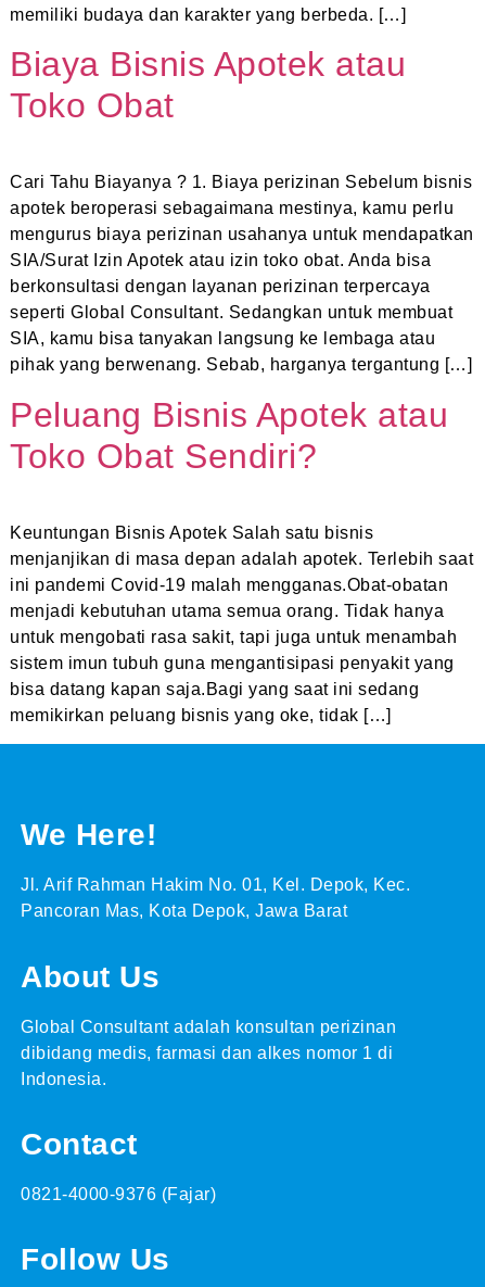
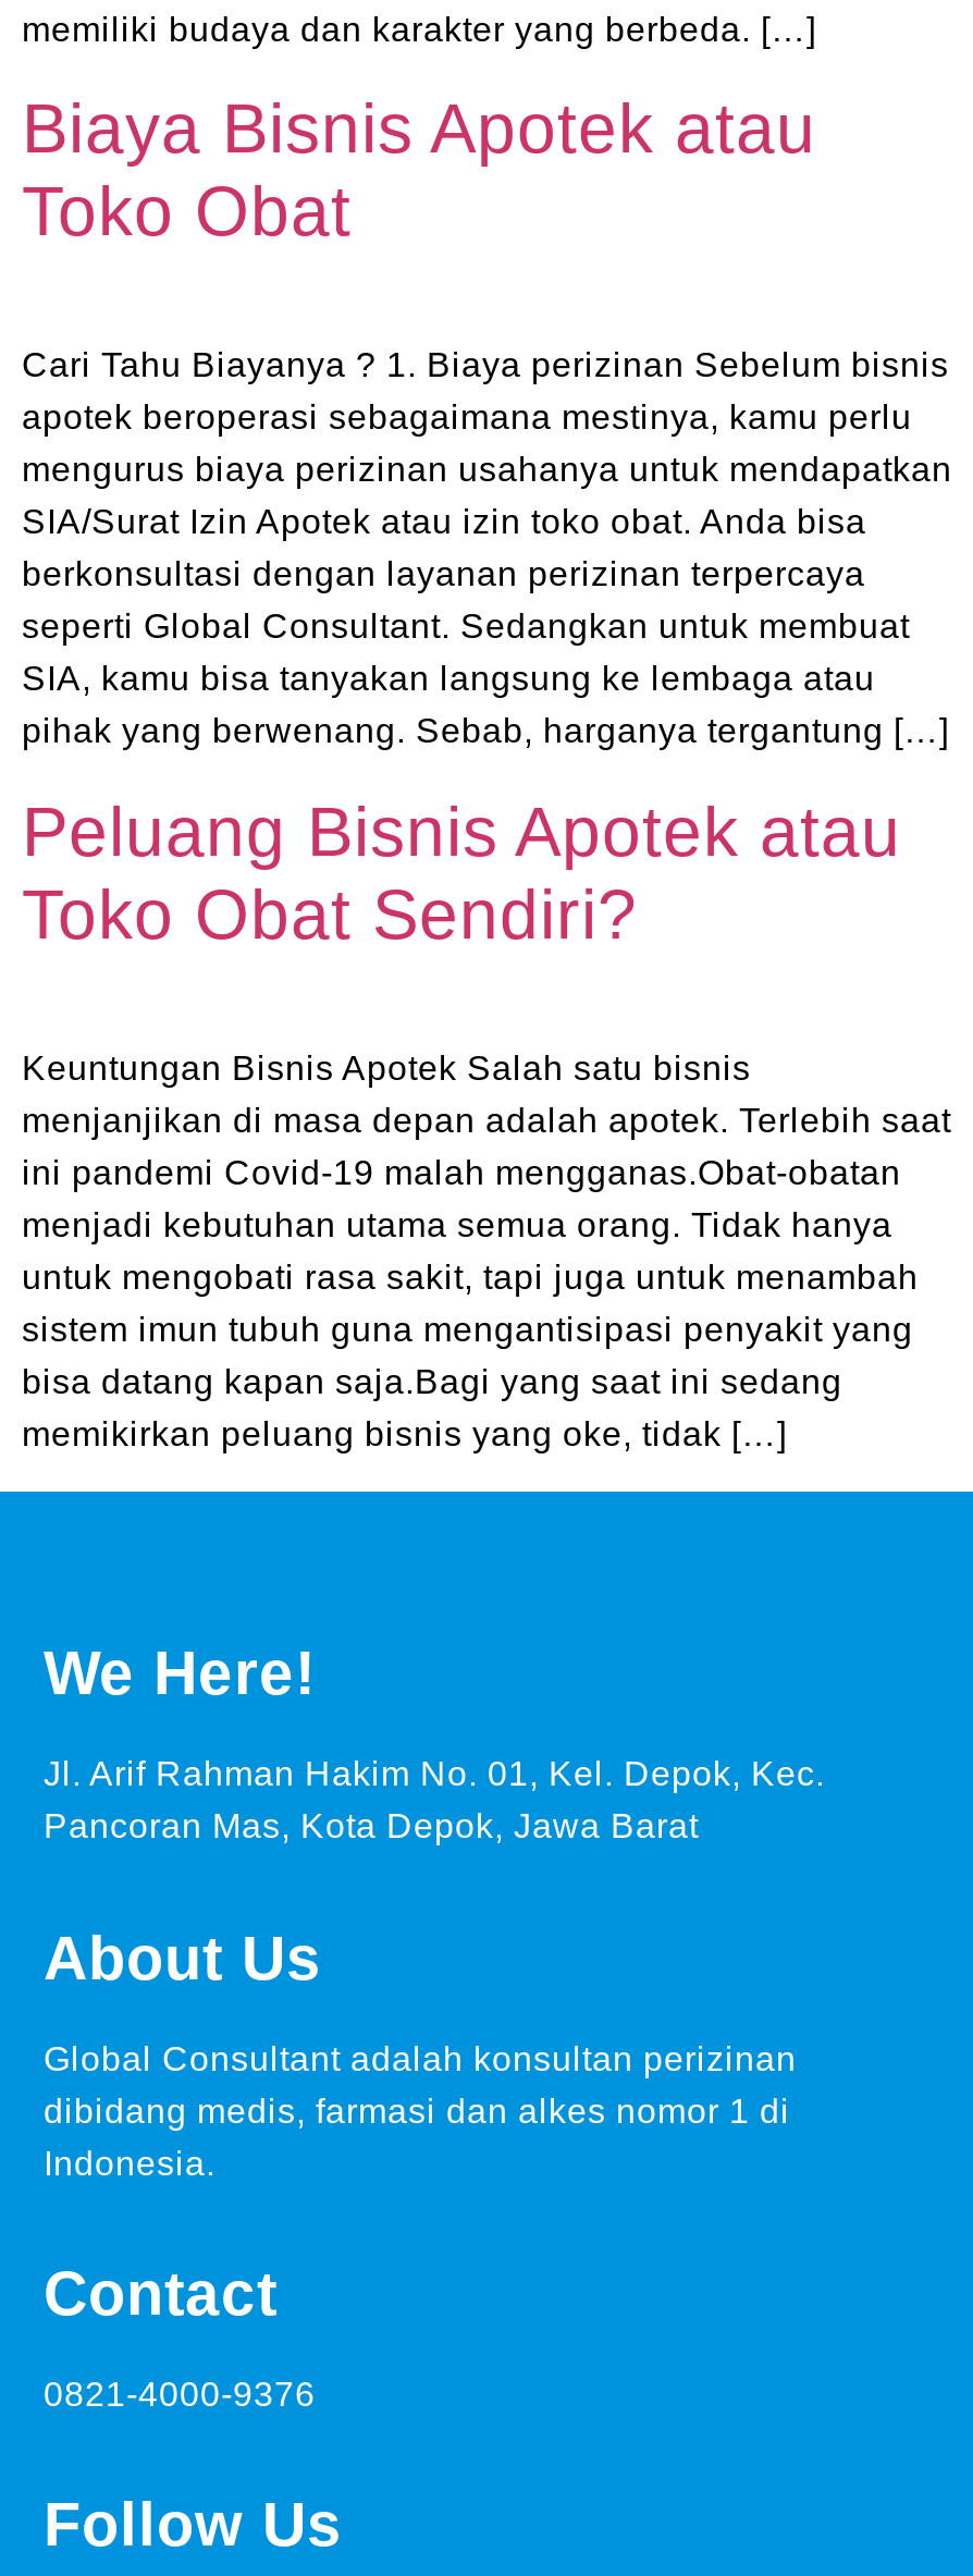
[21,1185,216,1203] 0821-4000-9376 (Fajar) -> [44,2376,316,2413] 0821-4000-9376

